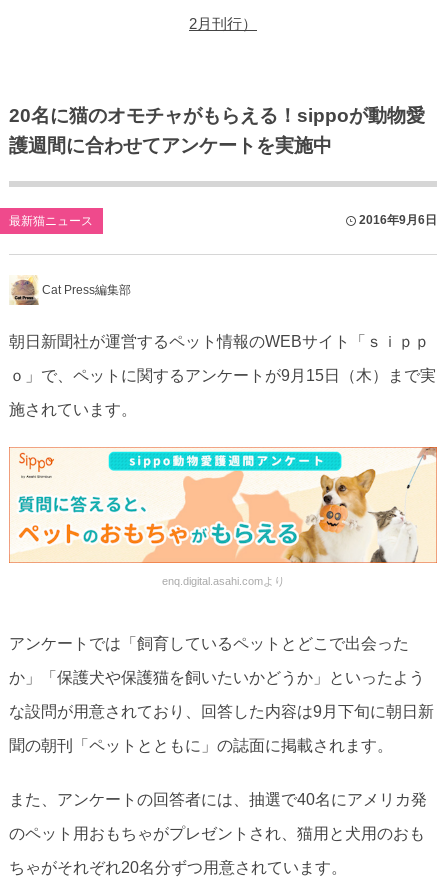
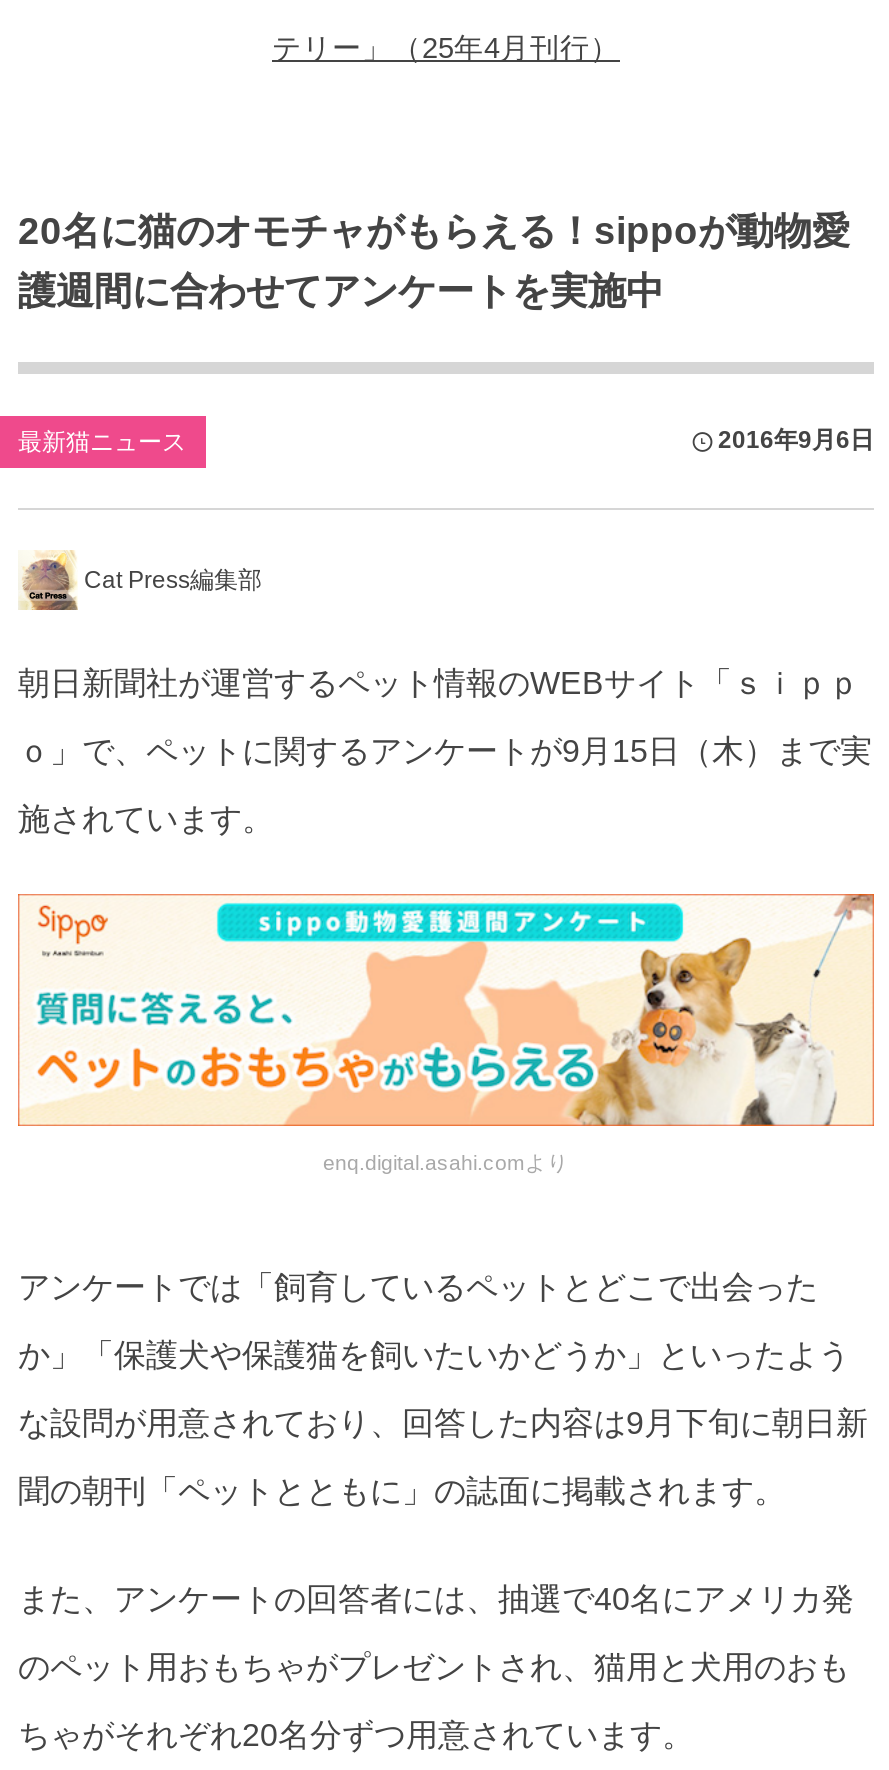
[189,16,257,32] 2月刊行） -> [272,32,620,64] テリー」（25年4月刊行）

